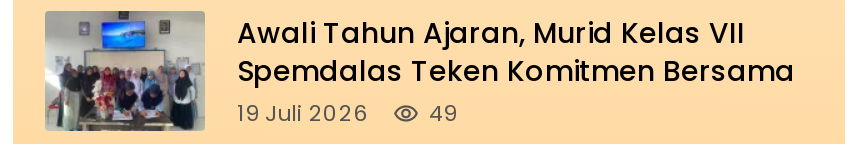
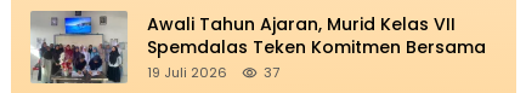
[237,98,457,130] 19 Juli 2026 49 -> [147,63,279,83] 19 Juli 2026 37

